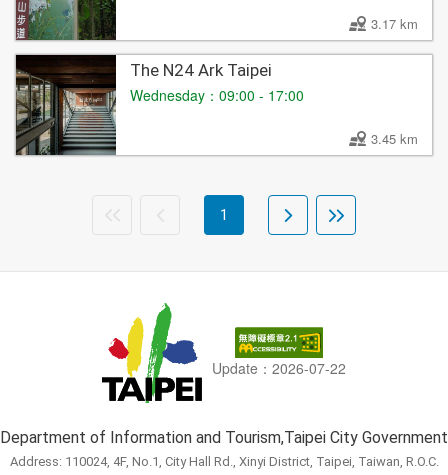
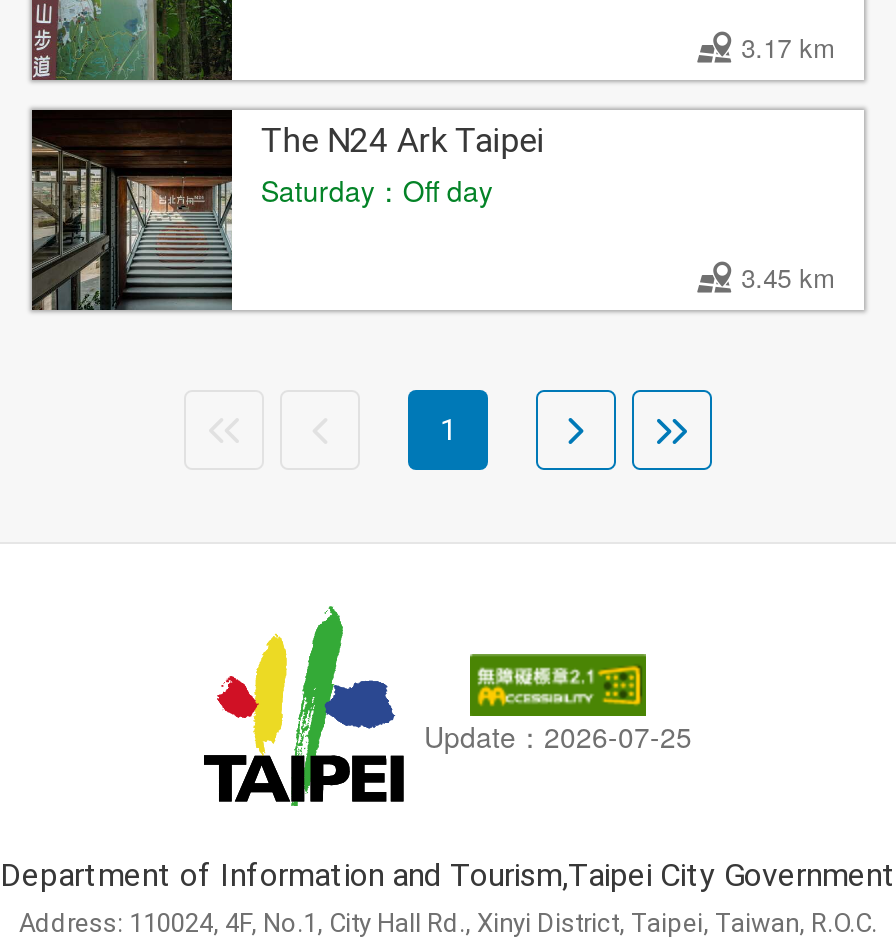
[130,85,304,105] Wednesday：09:00 - 17:00 -> [261,171,493,211] Saturday：Off day
[212,358,346,378] Update：2026-07-22 -> [424,716,692,756] Update：2026-07-25

